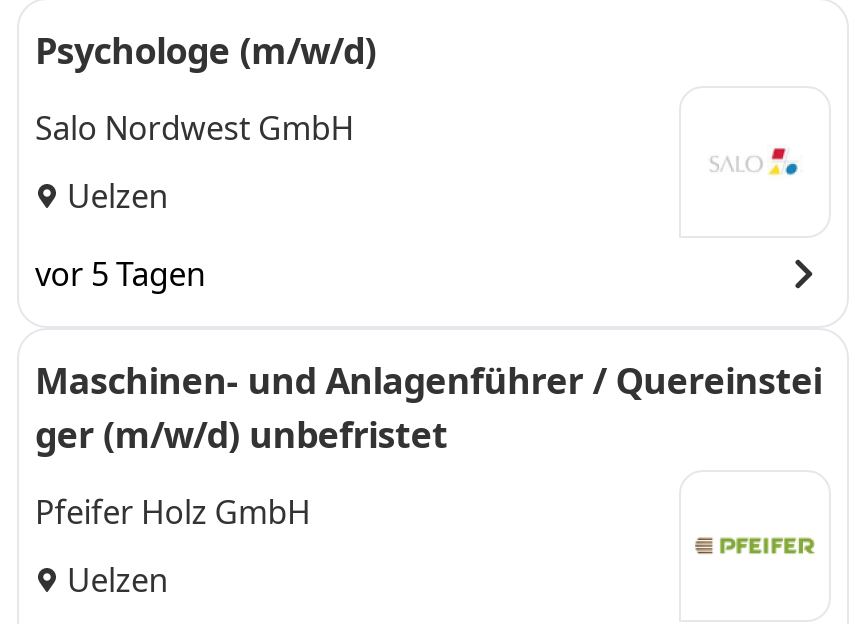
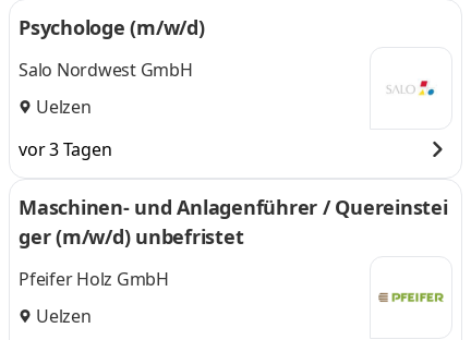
[35,252,205,296] vor 5 Tagen -> [19,137,111,161] vor 3 Tagen

